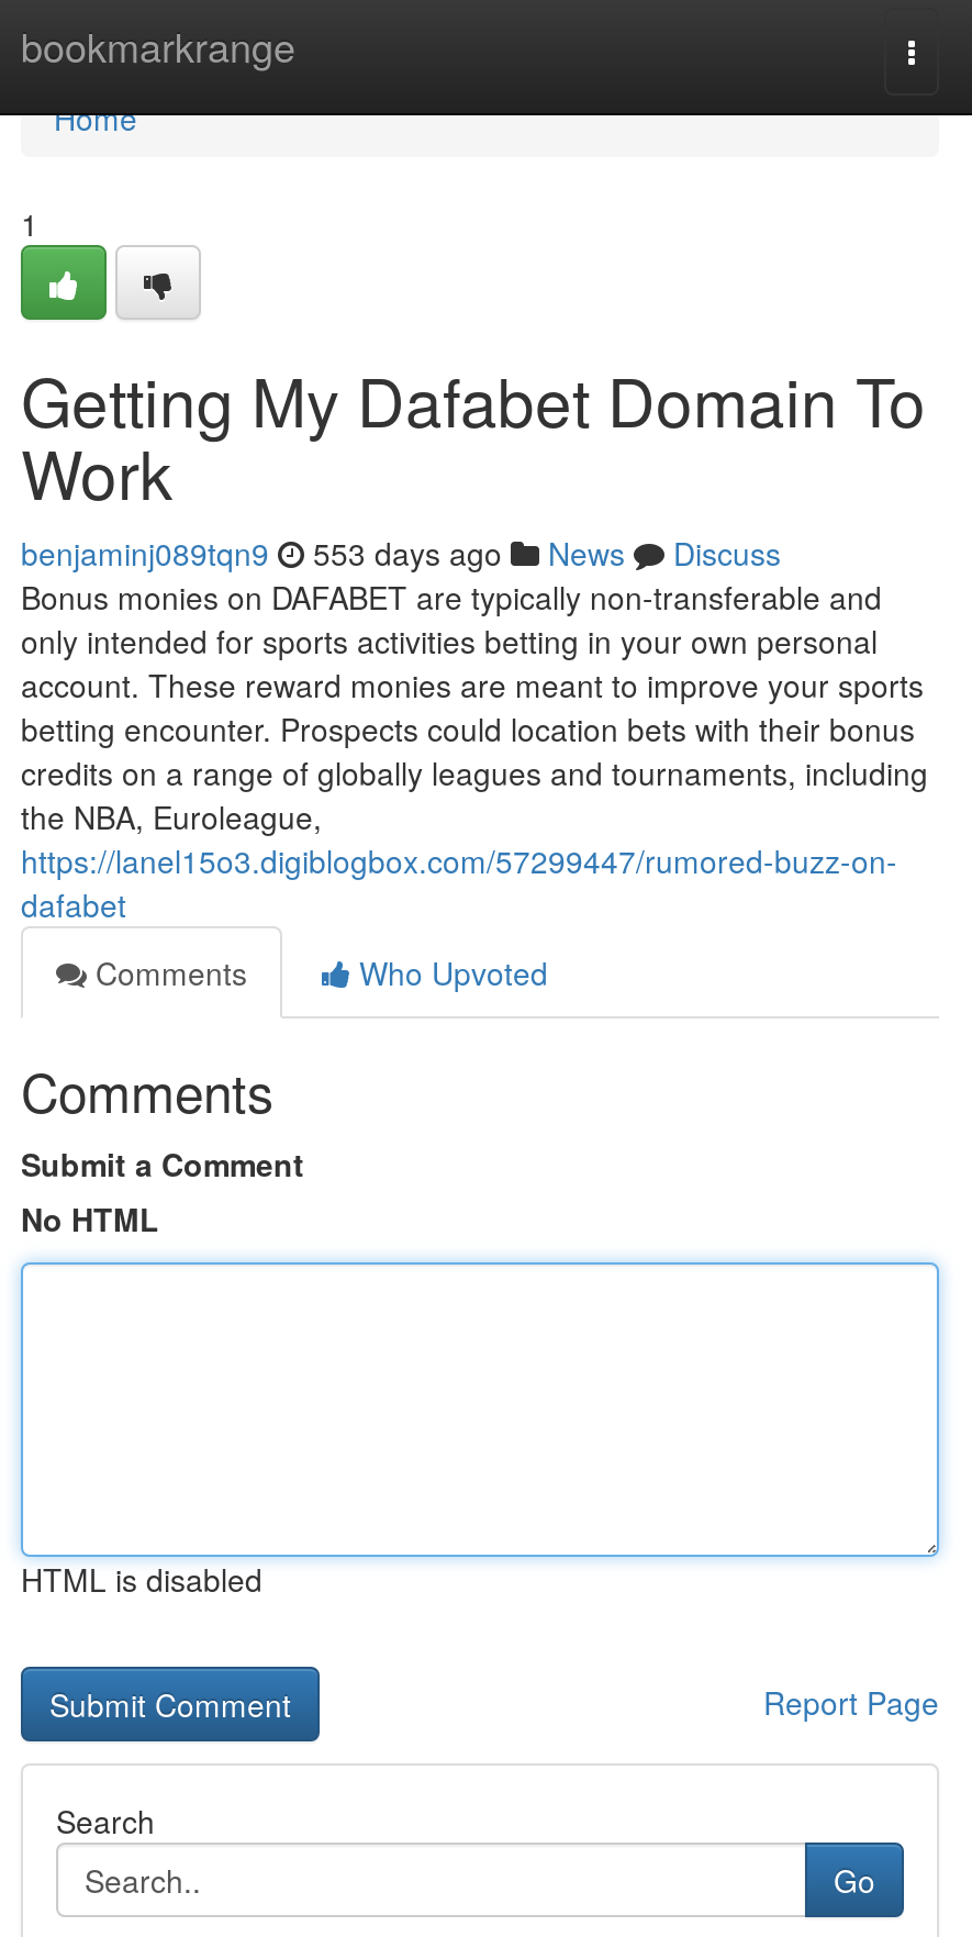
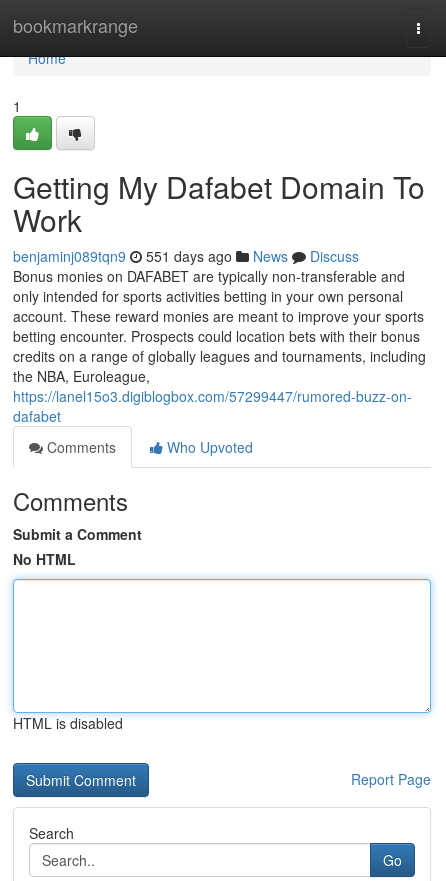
[313,531,502,575] 553 days ago -> [146,246,232,266] 551 days ago

